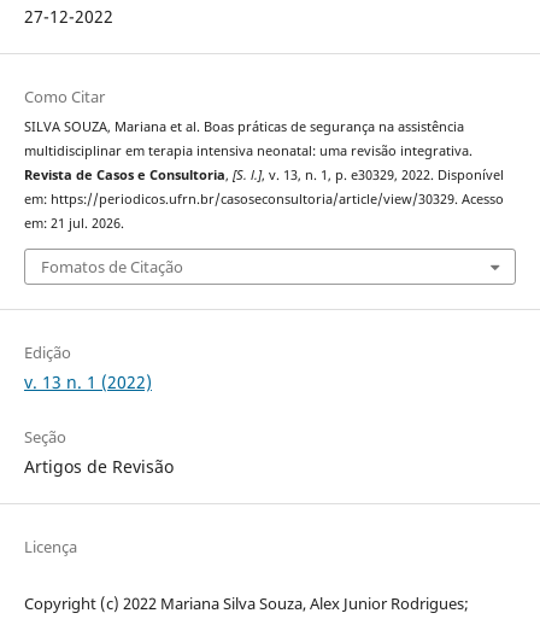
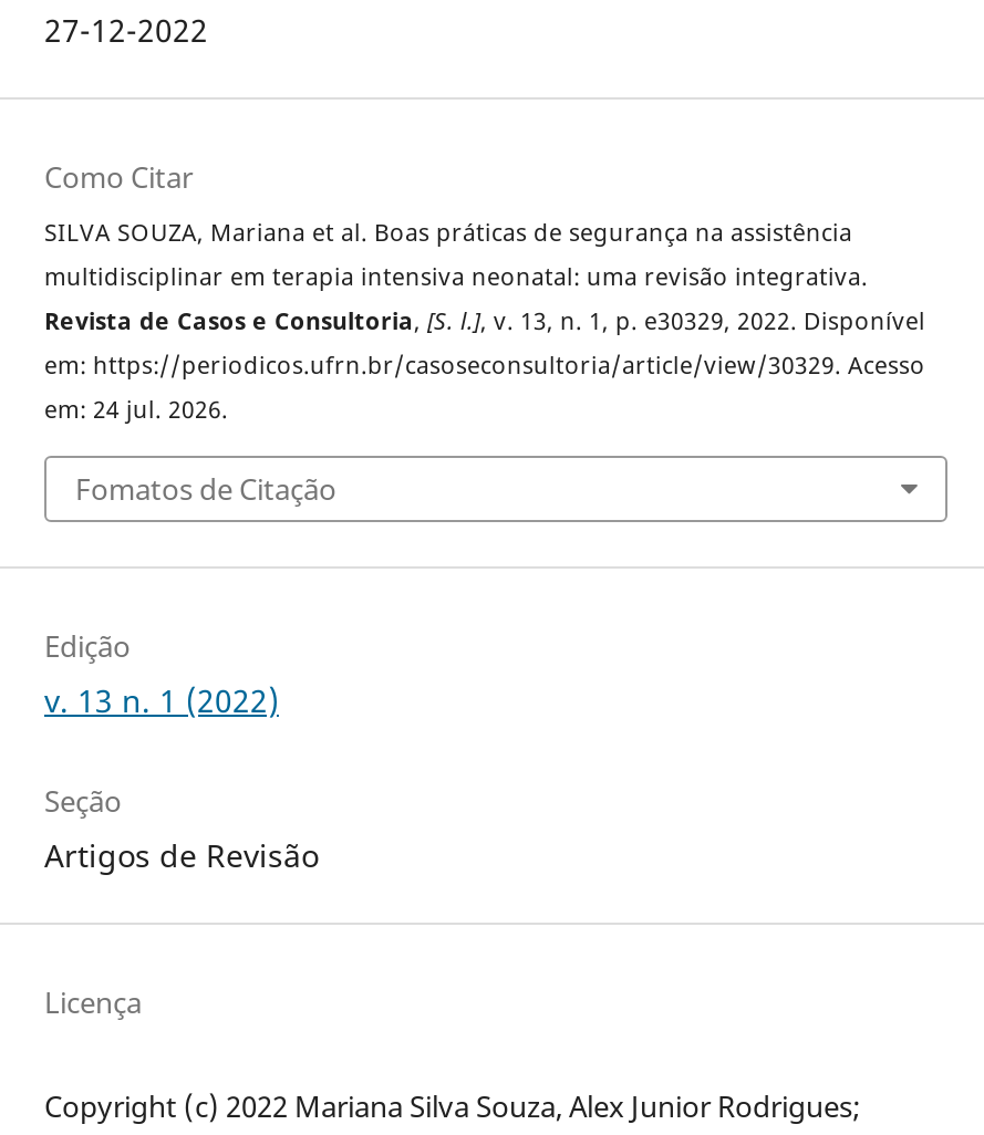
[24,215,124,232] em: 21 jul. 2026. -> [44,395,228,426] em: 24 jul. 2026.

